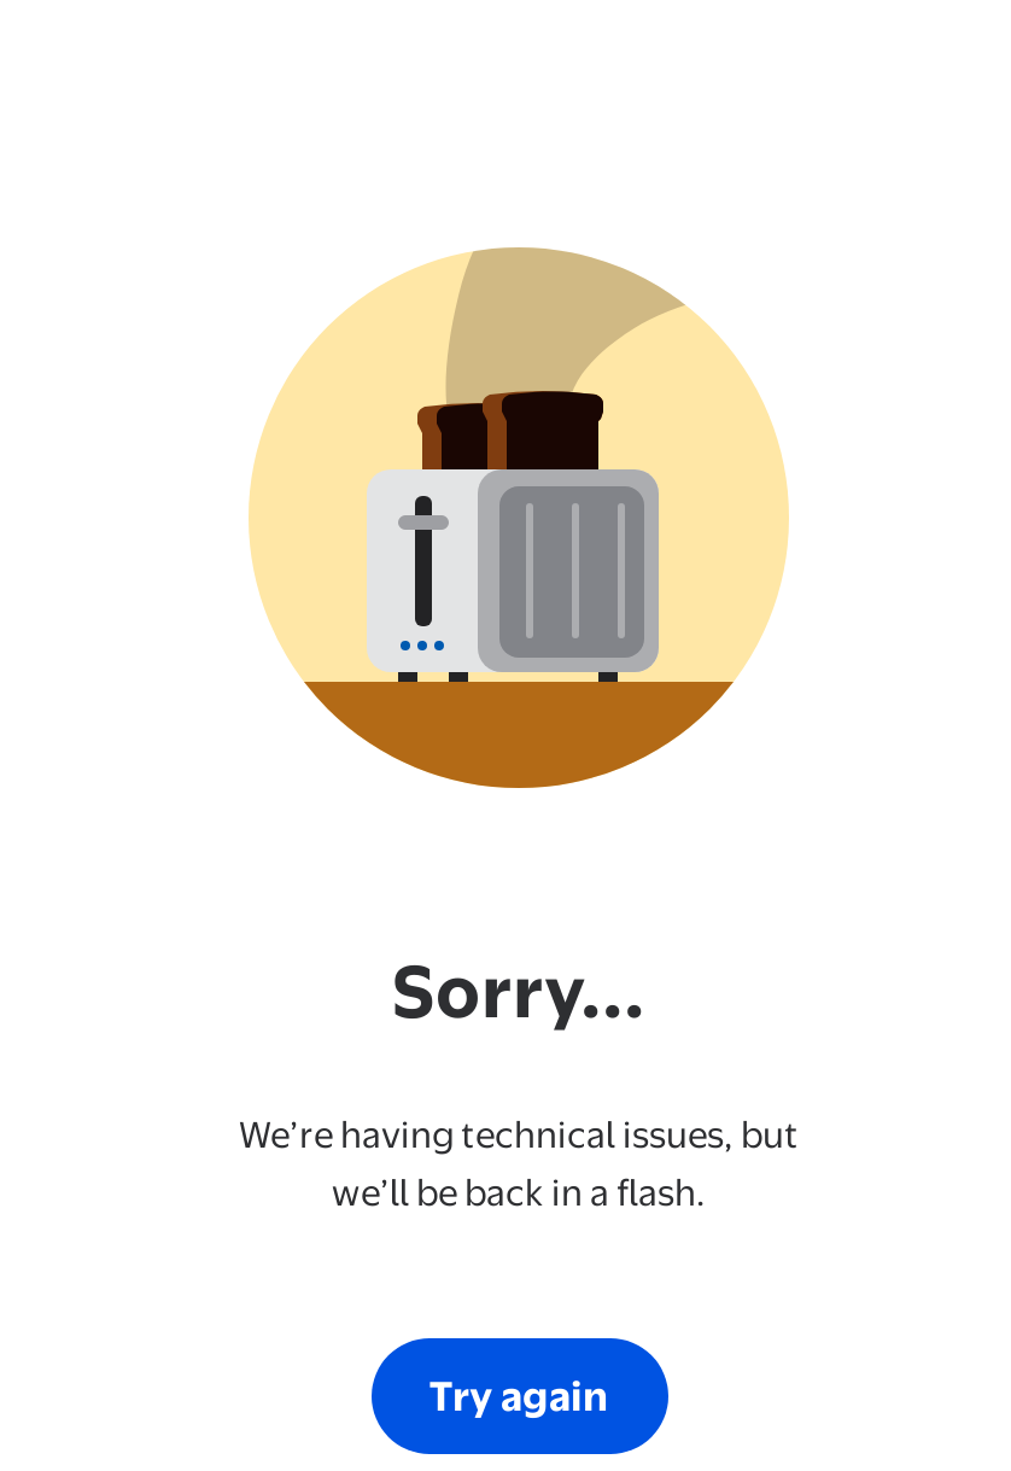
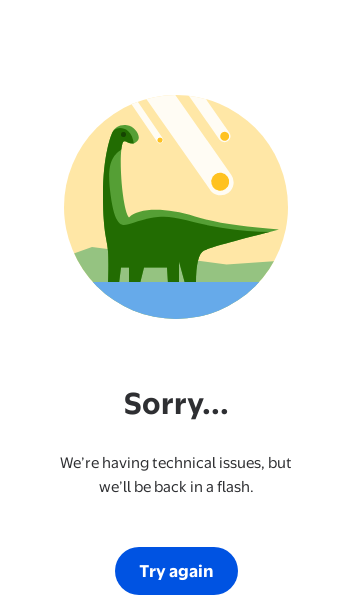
[275,247,758,790] [image] -> [74,96,278,320] [image]

